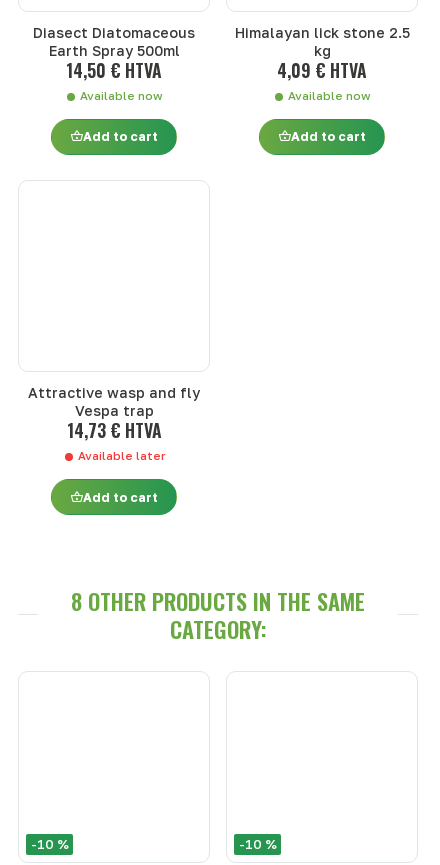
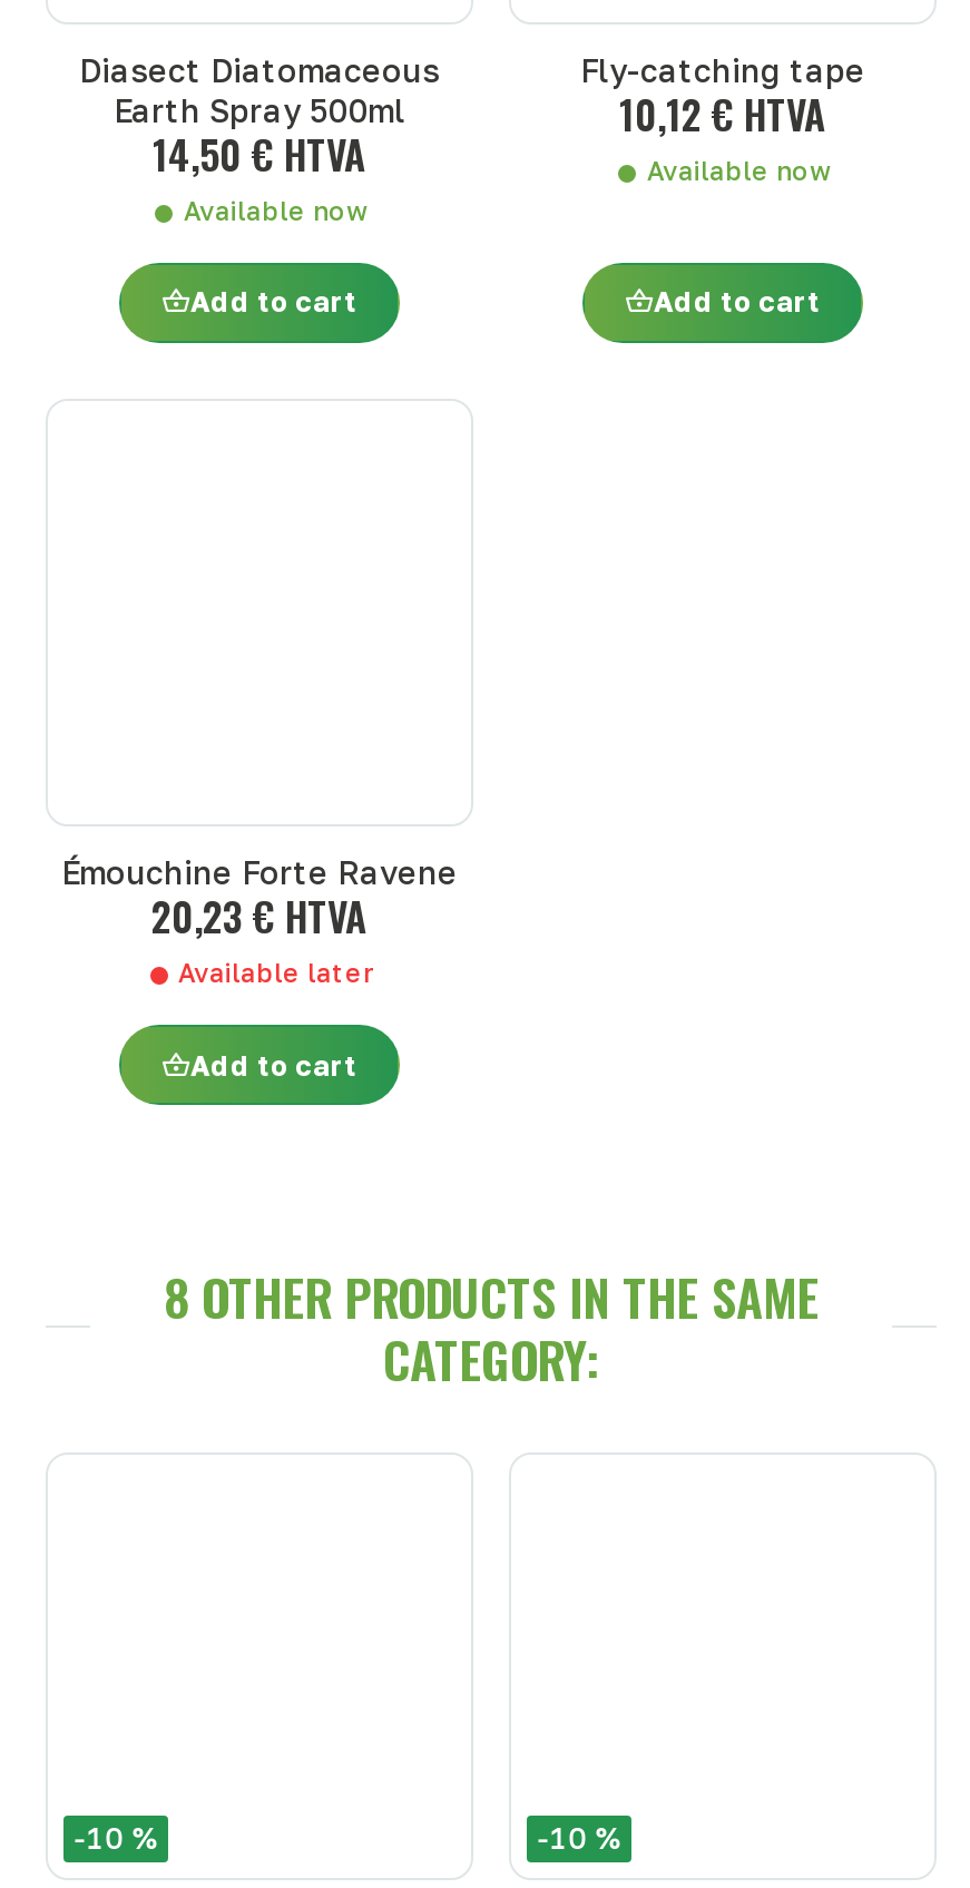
[234,24,409,83] Himalayan lick stone 2.5 | kg | 4,09 € HTVA -> [580,51,865,142] Fly-catching tape | 10,12 € HTVA
[28,384,200,443] Attractive wasp and fly | Vespa trap | 14,73 € HTVA -> [61,854,458,945] Émouchine Forte Ravene | 20,23 € HTVA

